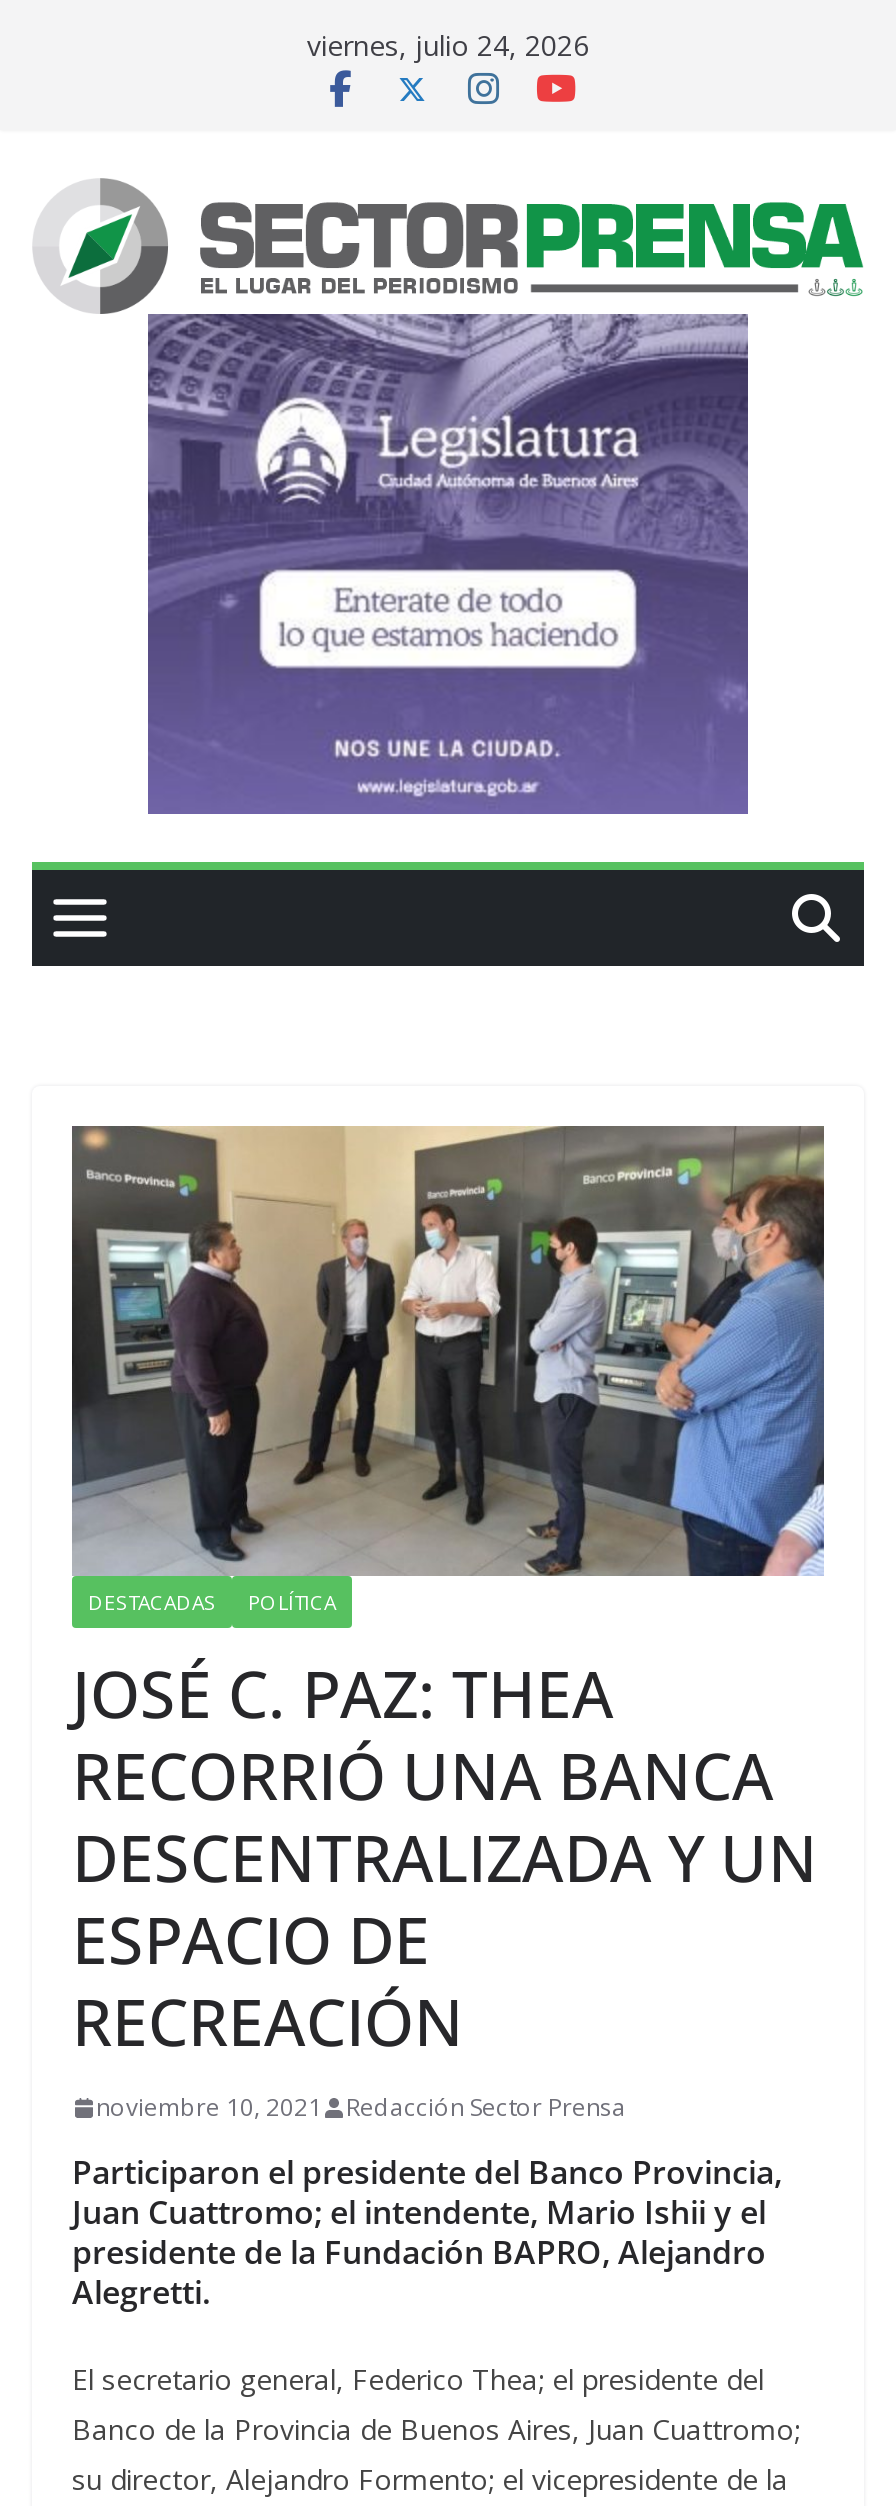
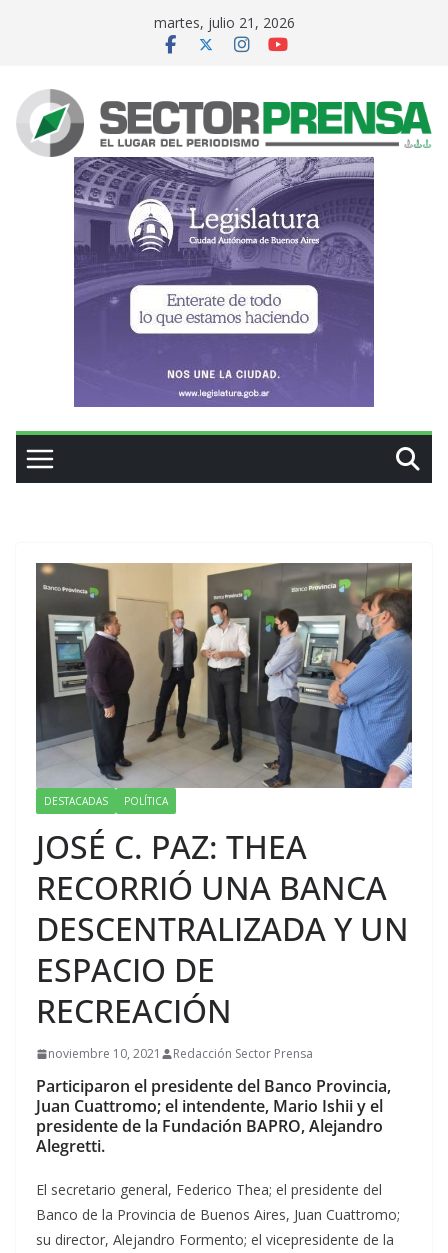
[307,26,589,64] viernes, julio 24, 2026 -> [153,13,294,32] martes, julio 21, 2026

